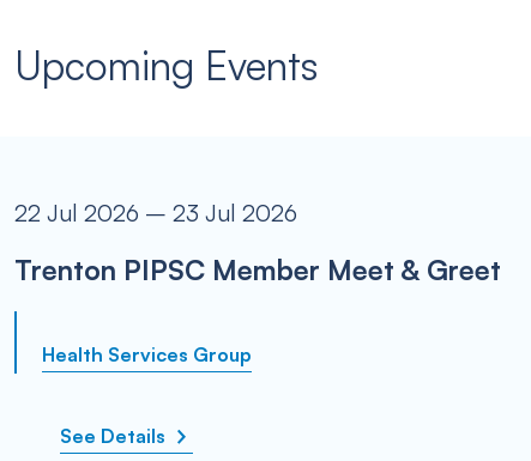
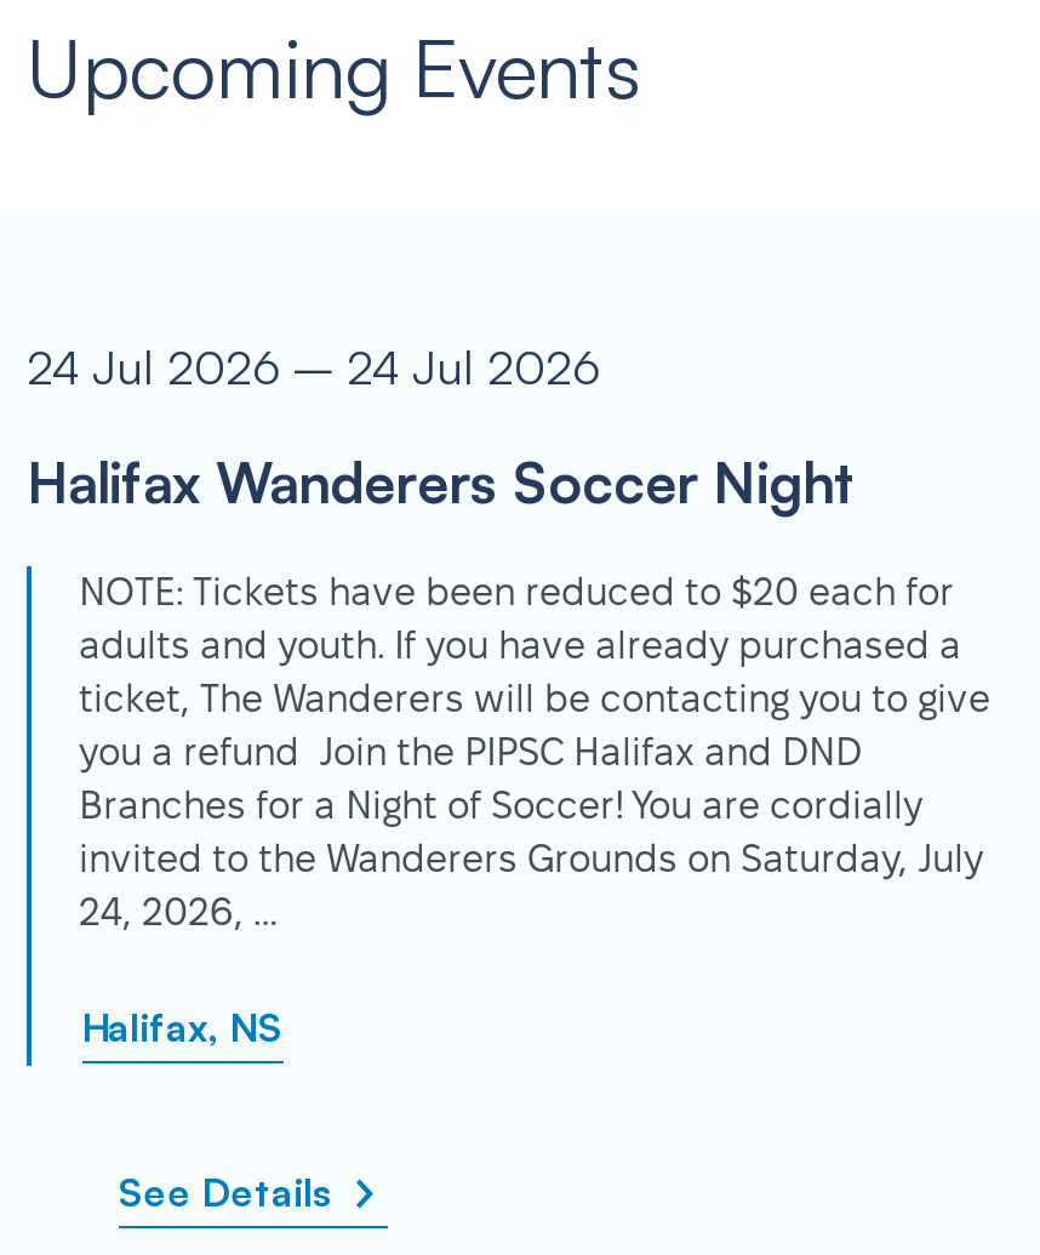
[14,199,501,366] 22 Jul 2026 – 23 Jul 2026 | Trenton PIPSC Member Meet & Greet | Health Services Group -> [27,338,990,1051] 24 Jul 2026 – 24 Jul 2026 | Halifax Wanderers Soccer Night | NOTE: Tickets have been reduced to $20 each for | adults and youth. If you have already purchased a | ticket, The Wanderers will be contacting you to give | you a refund Join the PIPSC Halifax and DND | Branches for a Night of Soccer! You are cordially | invited to the Wanderers Grounds on Saturday, July | 24, 2026, … | Halifax, NS

